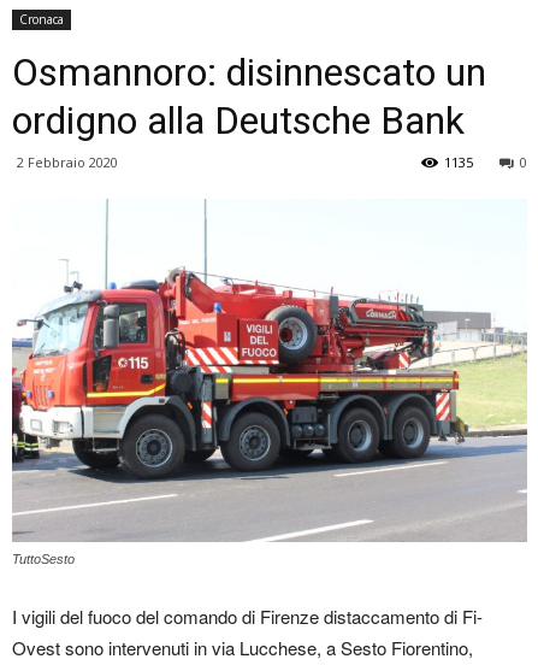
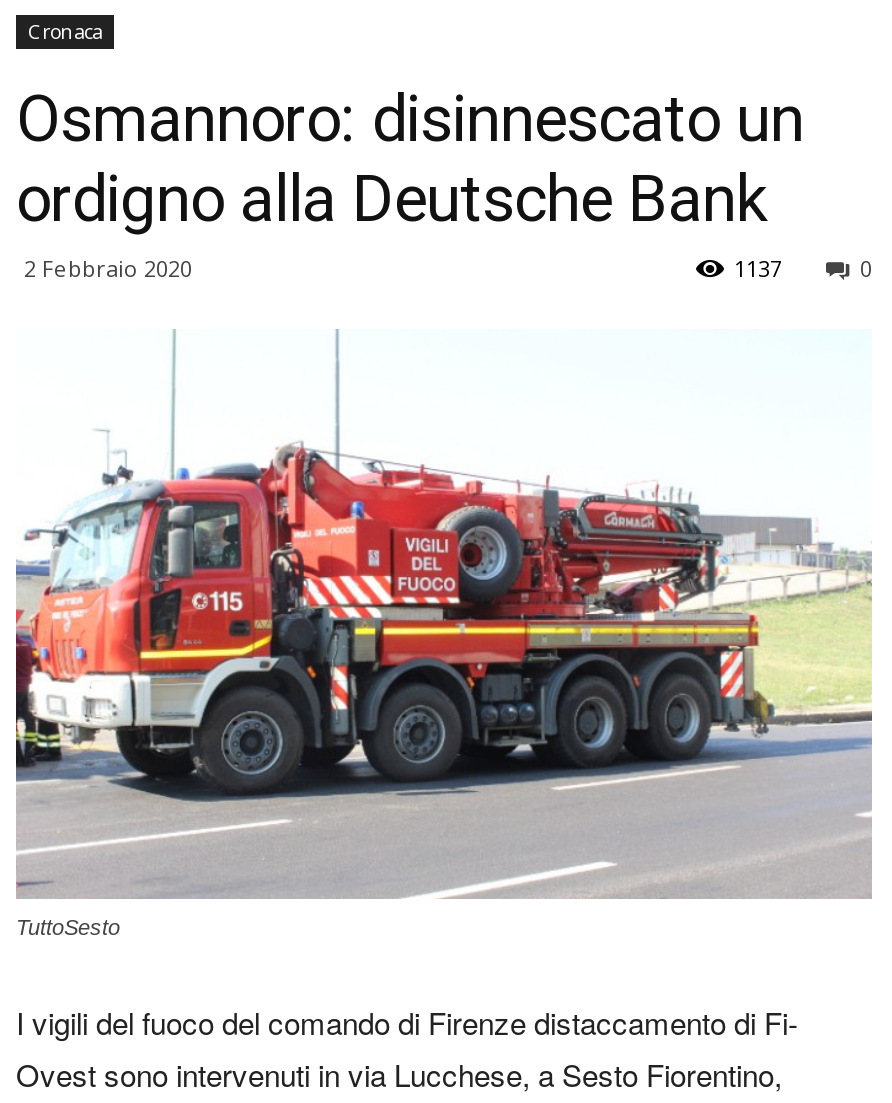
[444,153,473,171] 1135 -> [734,253,782,283] 1137

